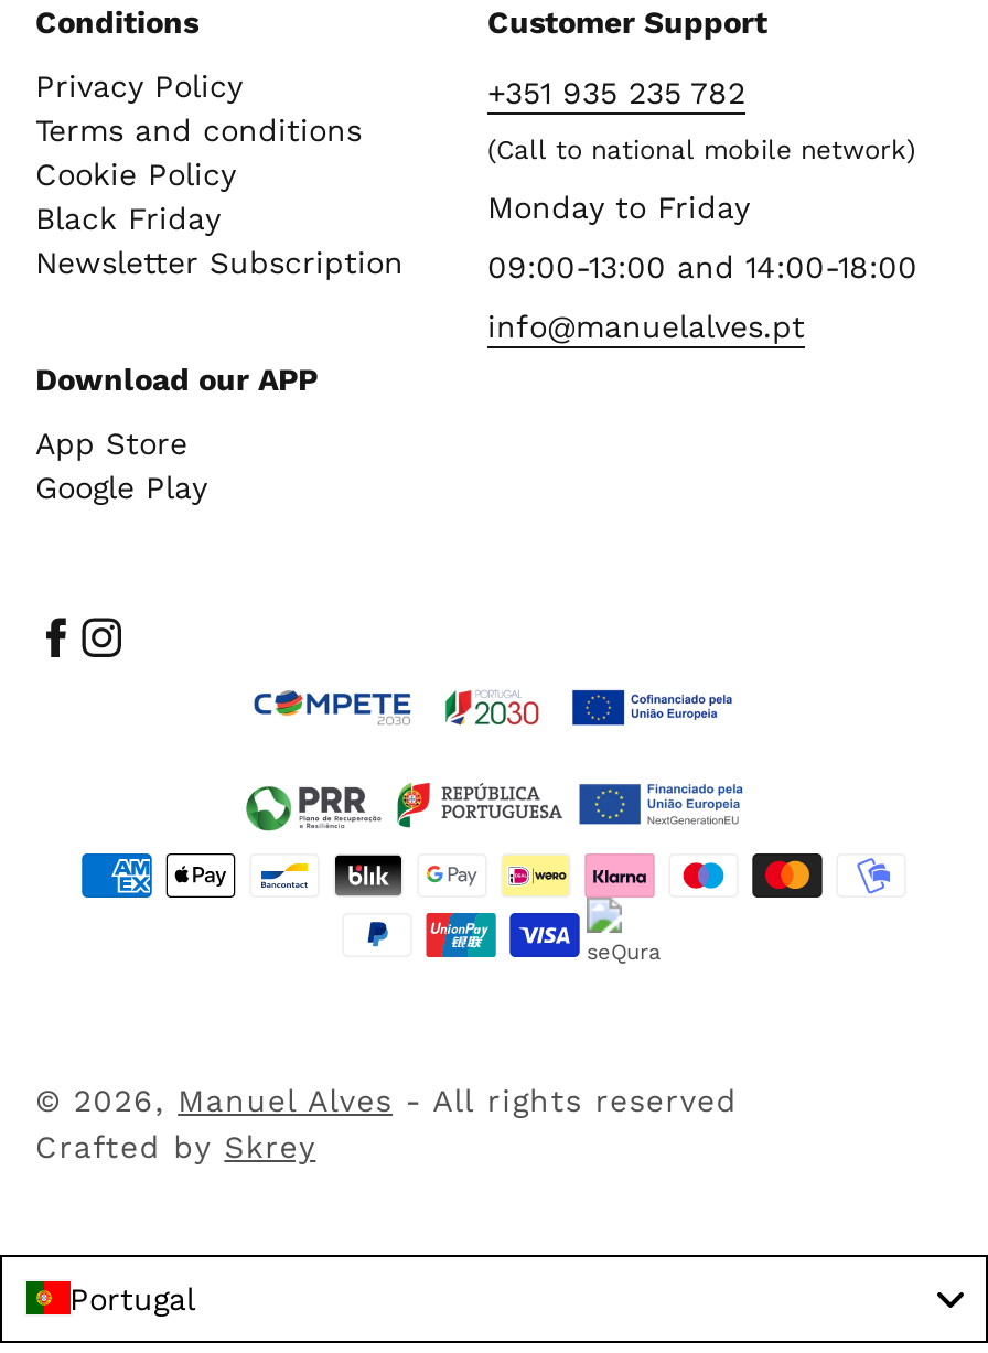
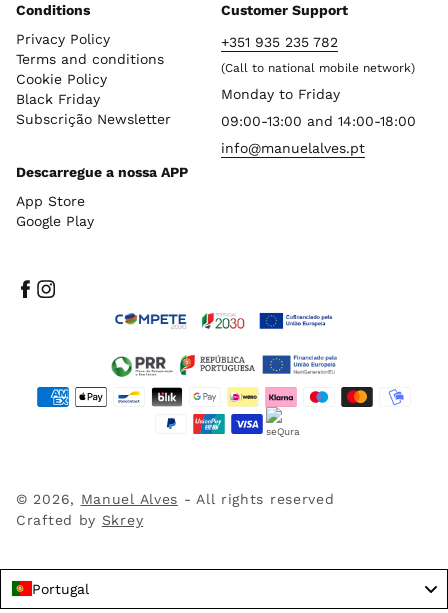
[35,245,404,280] Newsletter Subscription -> [16,111,171,127] Subscrição Newsletter
[35,362,318,397] Download our APP -> [16,164,188,180] Descarregue a nossa APP

